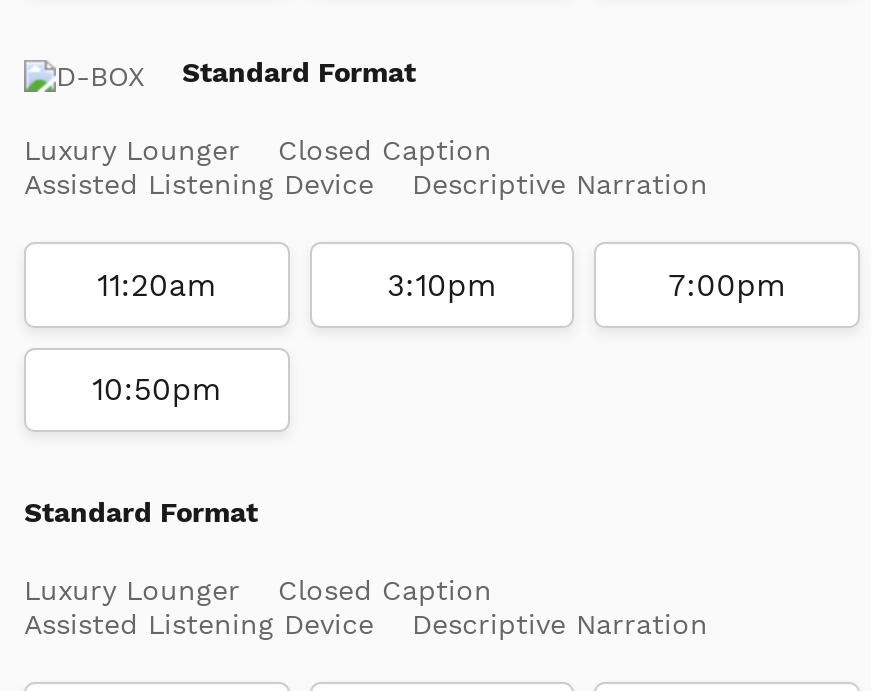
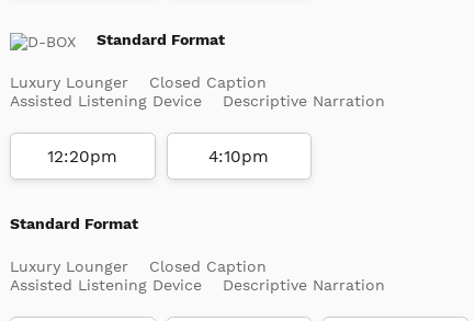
[92,267,786,408] 11:20am | 3:10pm | 7:00pm | 10:50pm -> [47,146,269,166] 12:20pm | 4:10pm

